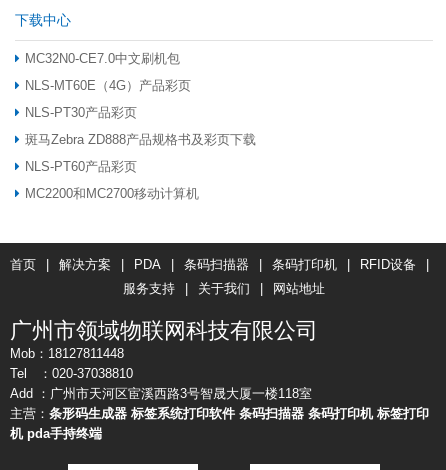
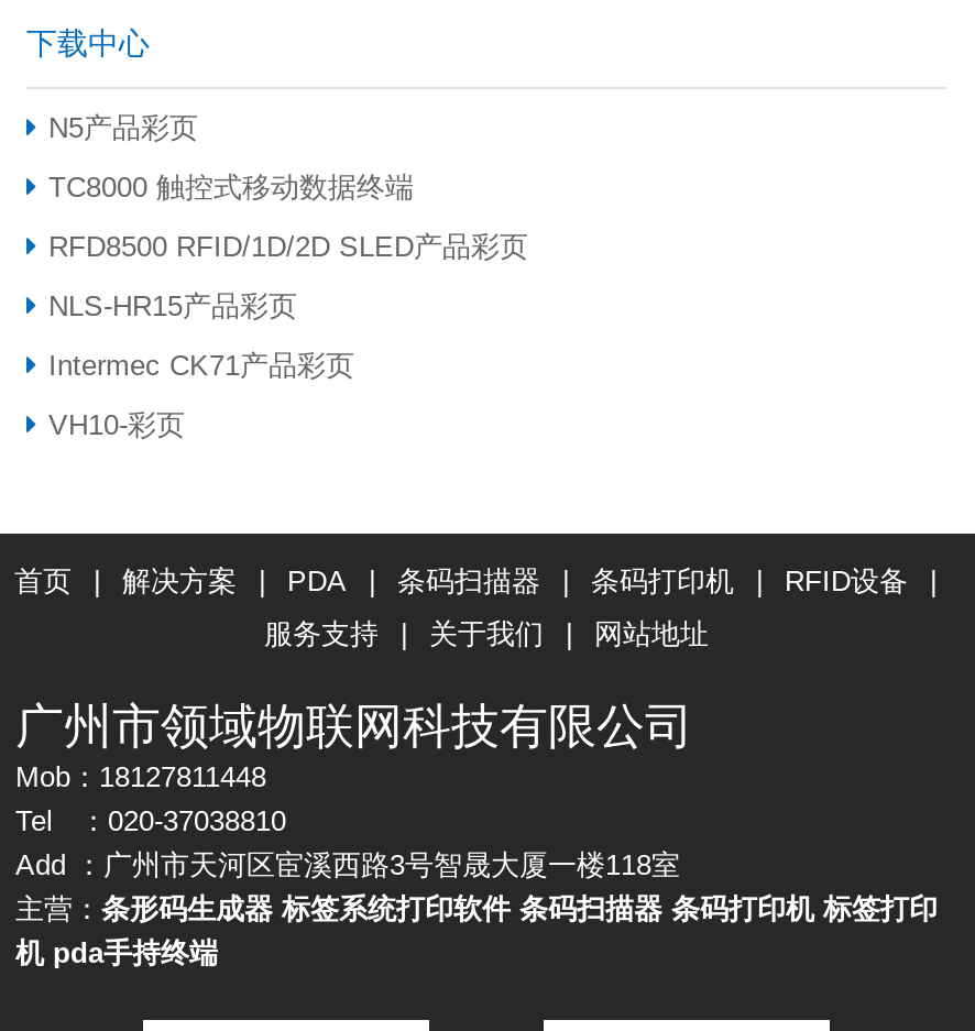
[25,51,180,66] MC32N0-CE7.0中文刷机包 -> [48,112,198,145] N5产品彩页
[25,78,191,93] NLS-MT60E（4G）产品彩页 -> [48,171,414,204] TC8000 触控式移动数据终端
[25,105,137,120] NLS-PT30产品彩页 -> [48,231,528,264] RFD8500 RFID/1D/2D SLED产品彩页
[25,132,256,147] 斑马Zebra ZD888产品规格书及彩页下载 -> [48,290,297,323] NLS-HR15产品彩页
[25,159,137,174] NLS-PT60产品彩页 -> [48,349,354,382] Intermec CK71产品彩页
[25,186,199,201] MC2200和MC2700移动计算机 -> [48,409,185,442] VH10-彩页

